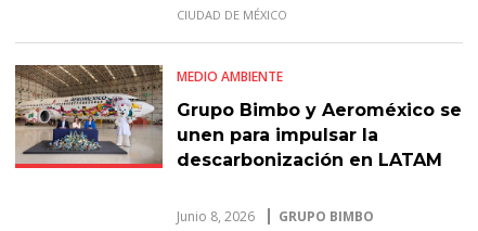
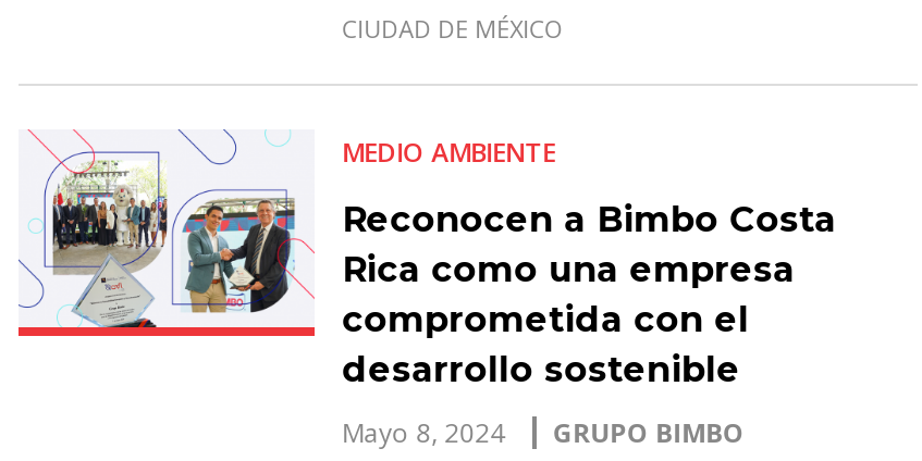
[14,64,461,170] [image] | Grupo Bimbo y Aeroméxico se | unen para impulsar la | descarbonización en LATAM -> [19,129,836,390] [image] | Reconocen a Bimbo Costa | Rica como una empresa | comprometida con el | desarrollo sostenible
[176,207,374,225] Junio 8, 2026 GRUPO BIMBO -> [342,414,745,451] Mayo 8, 2024 GRUPO BIMBO

